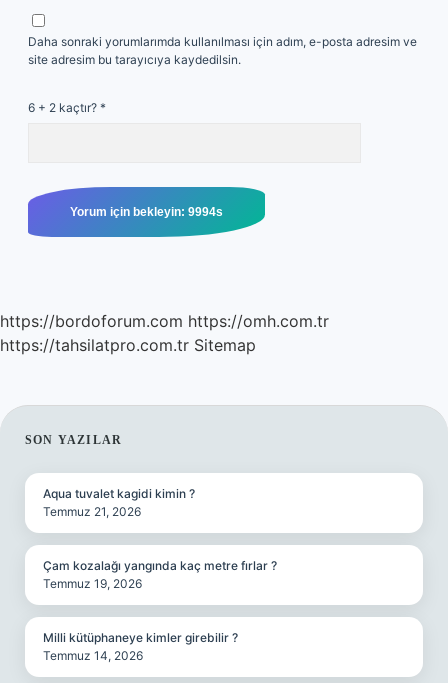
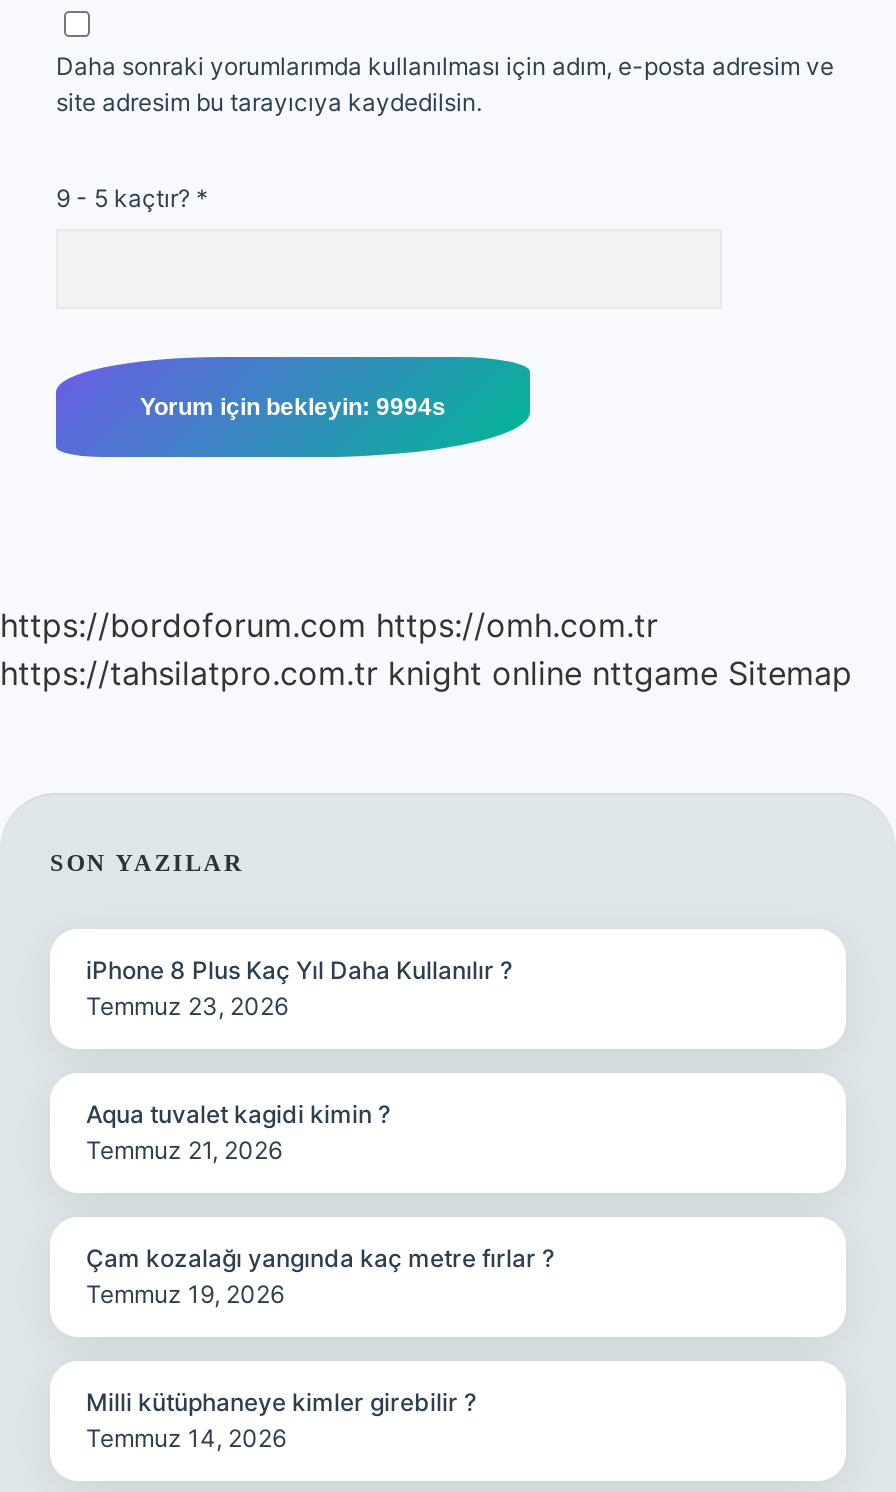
[28,100,106,115] 6 + 2 kaçtır? * -> [56,183,208,213] 9 - 5 kaçtır? *
[0,335,256,355] https://tahsilatpro.com.tr Sitemap -> [0,653,852,693] https://tahsilatpro.com.tr knight online nttgame Sitemap
none -> [86,955,512,1021] iPhone 8 Plus Kaç Yıl Daha Kullanılır ? | Temmuz 23, 2026

